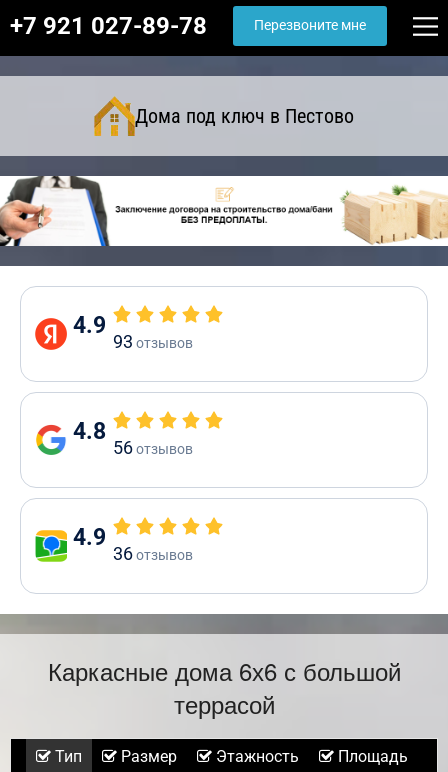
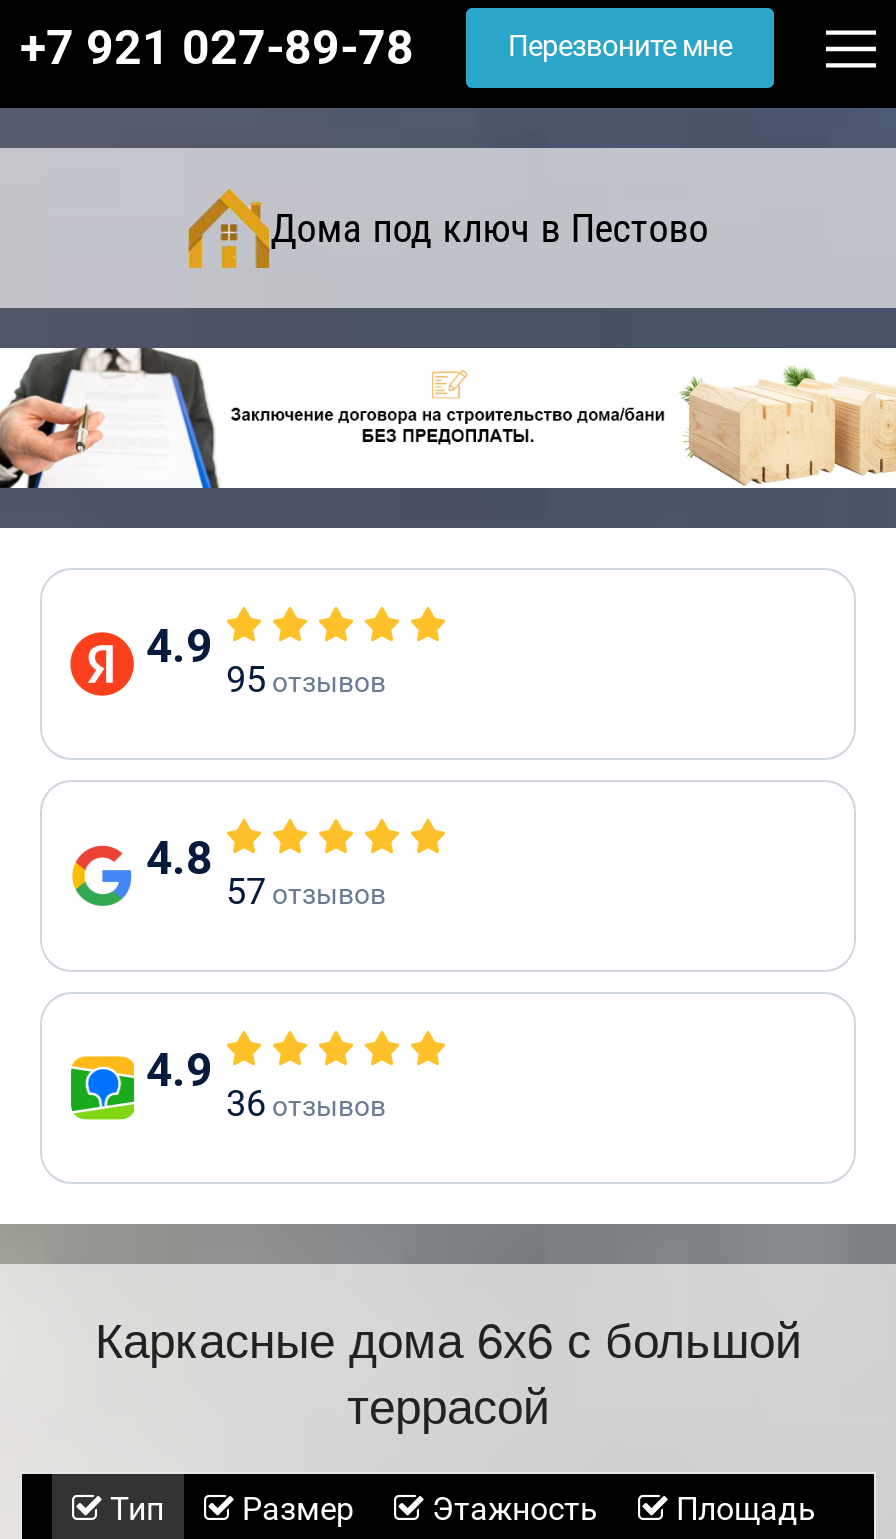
[113,331,193,352] 93 отзывов -> [226,658,386,700] 95 отзывов
[113,437,193,458] 56 отзывов -> [226,870,386,912] 57 отзывов

